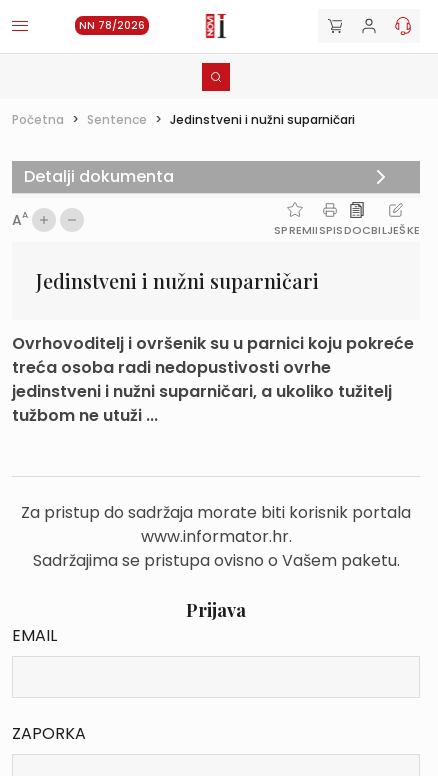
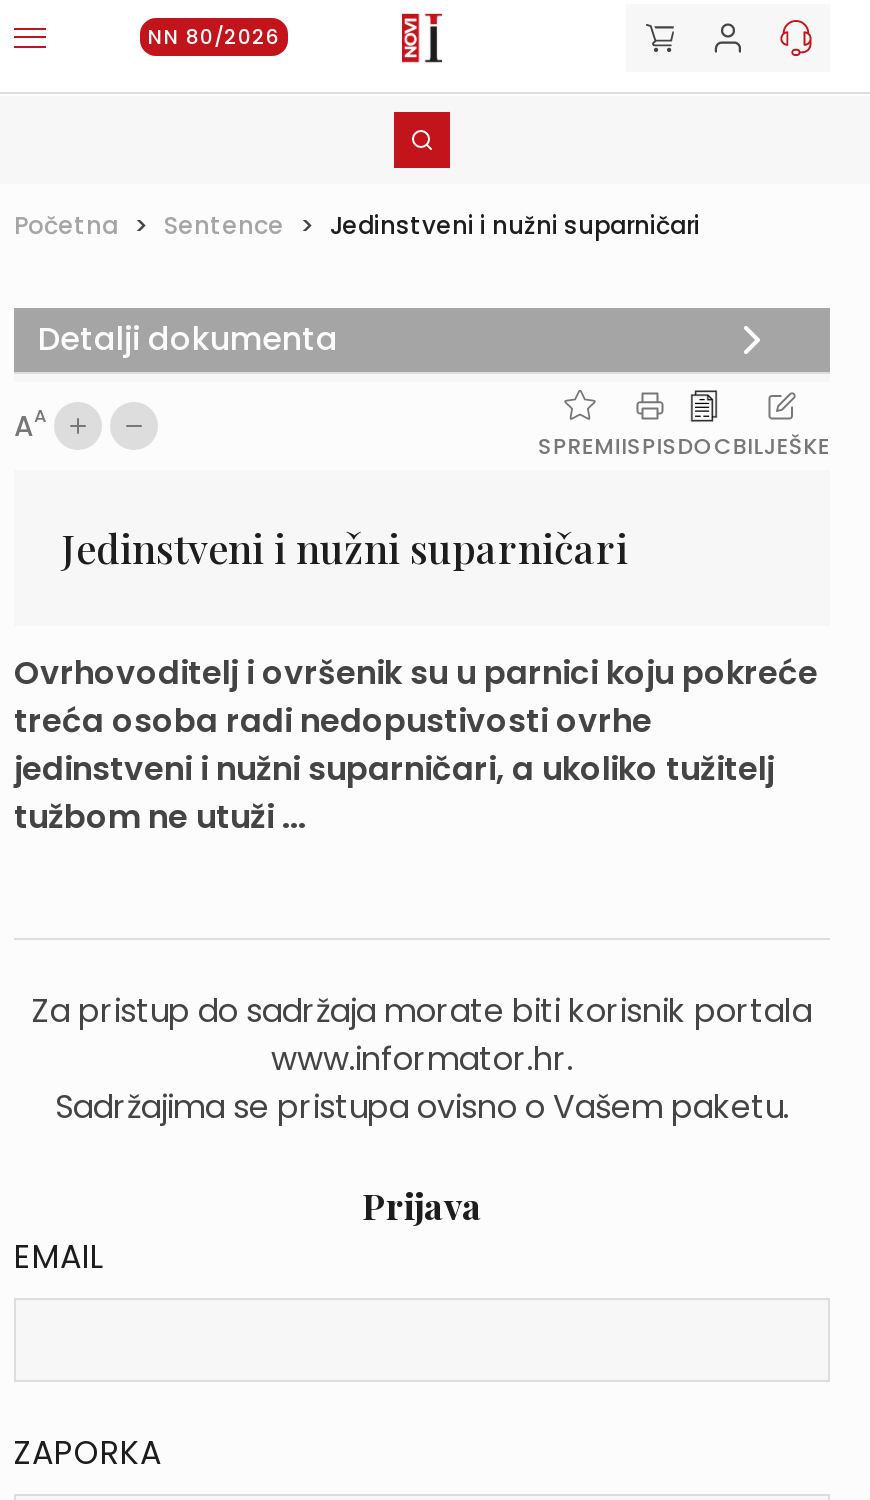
[79,18,145,33] NN 78/2026 -> [148,22,280,52] NN 80/2026

